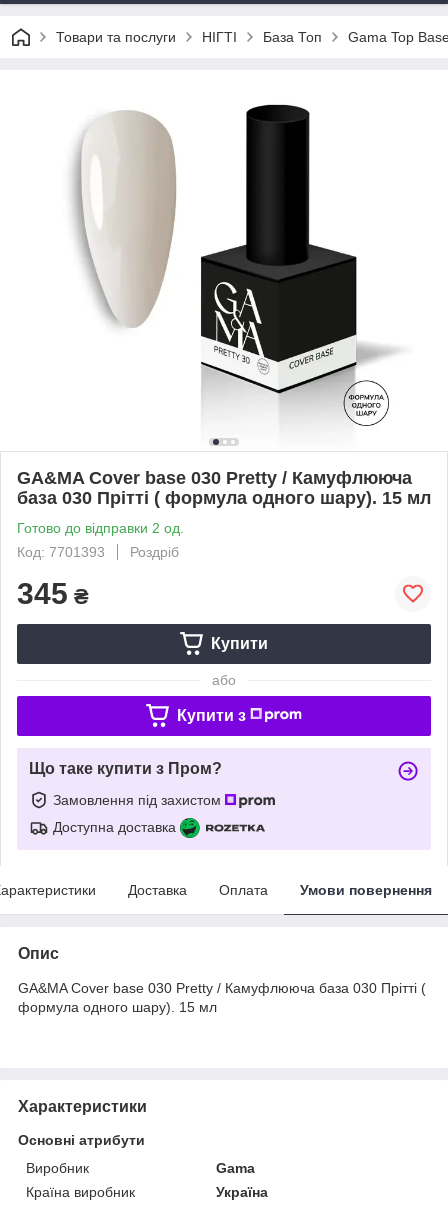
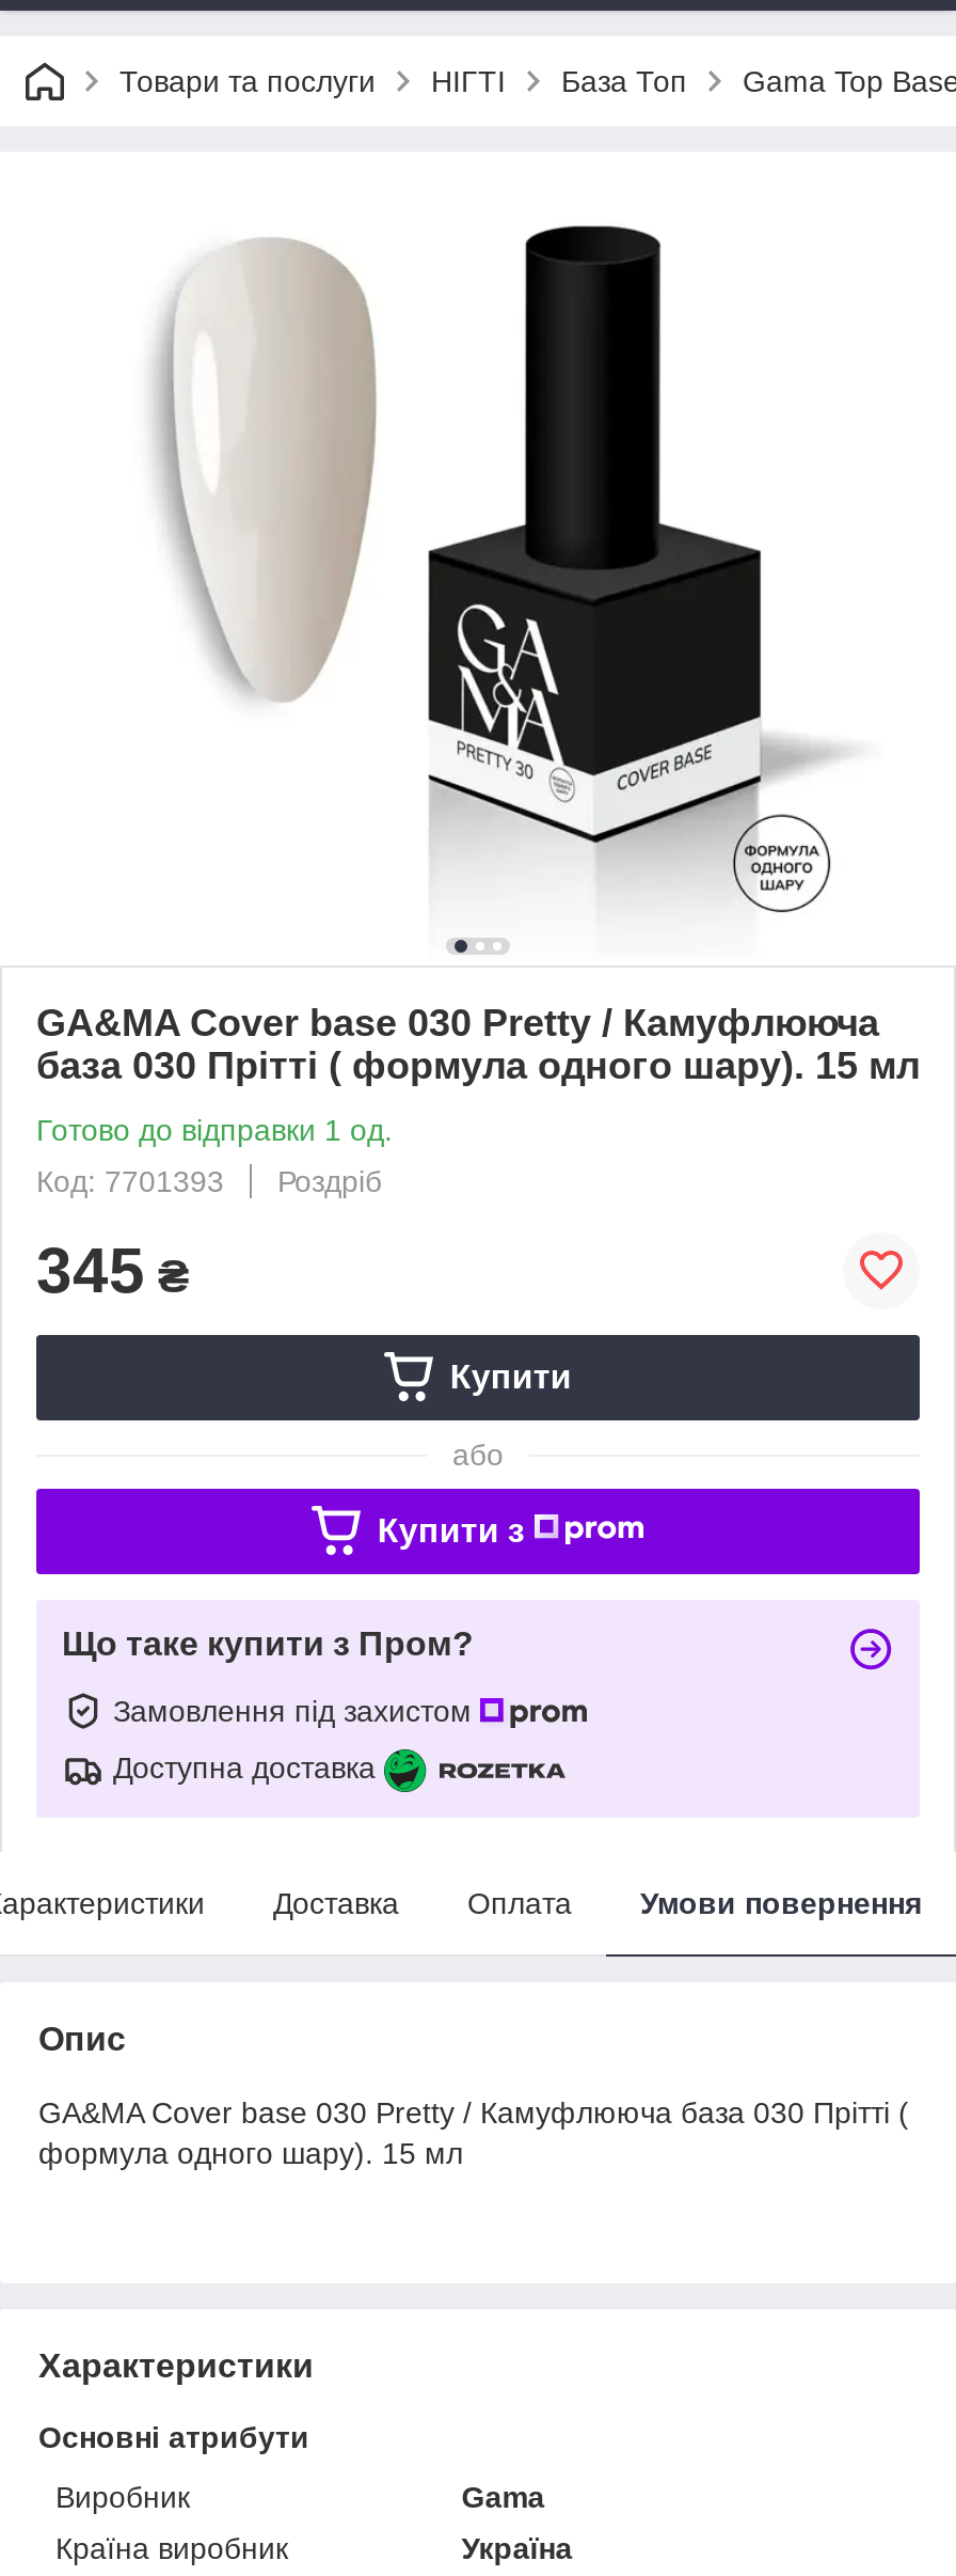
[17,520,184,536] Готово до відправки 2 од. -> [36,1112,393,1147] Готово до відправки 1 од.

